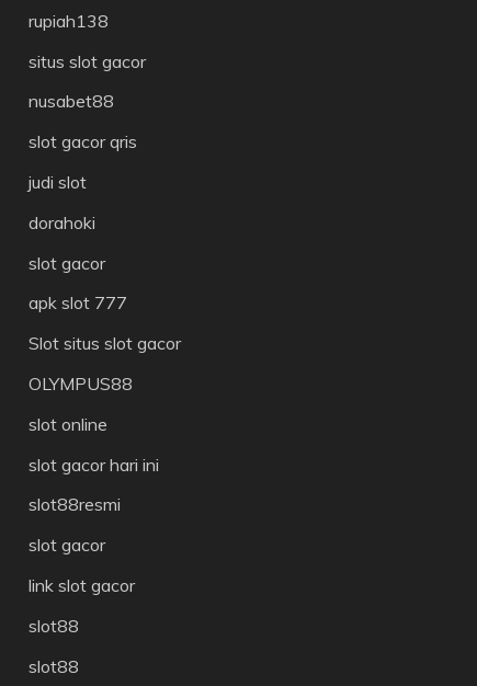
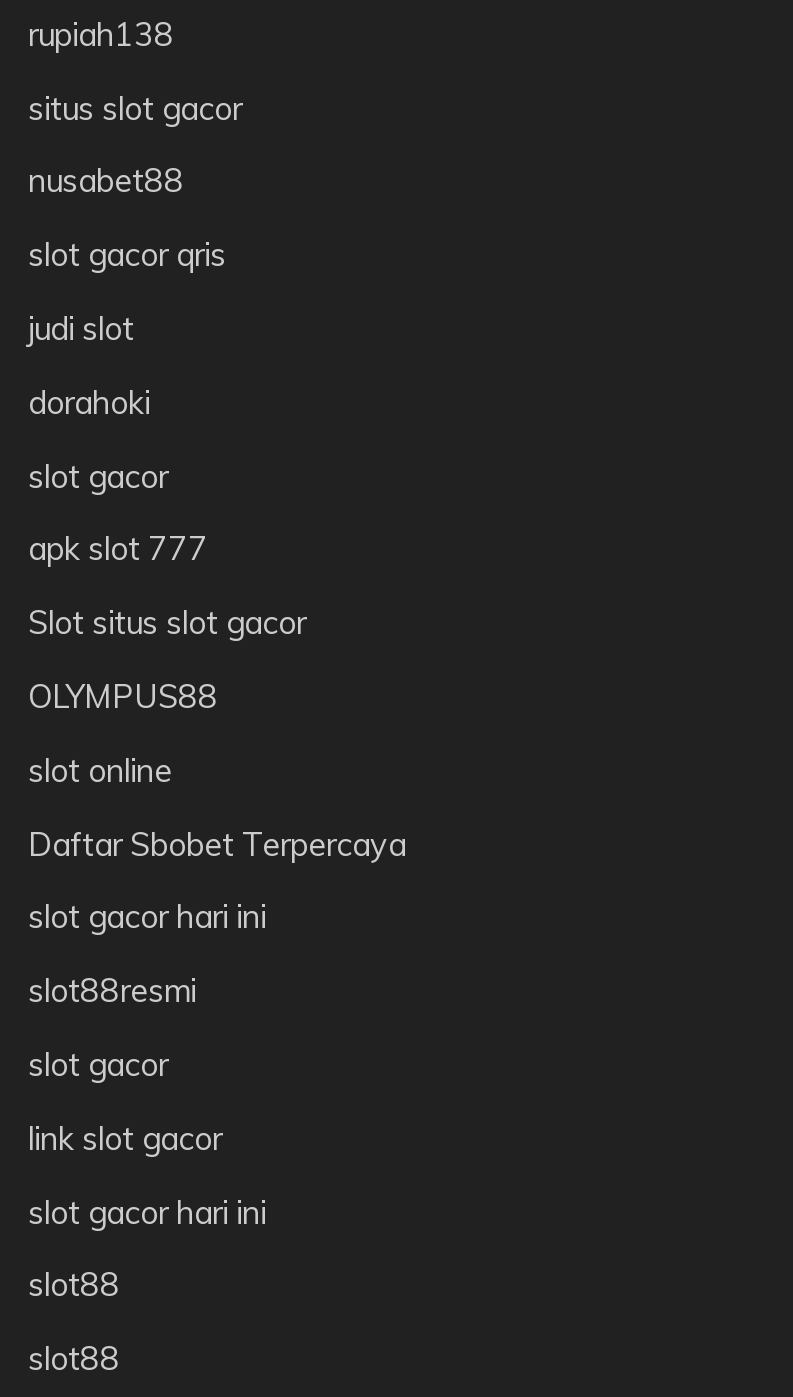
none -> [28,823,406,863] Daftar Sbobet Terpercaya
none -> [28,1191,266,1231] slot gacor hari ini

